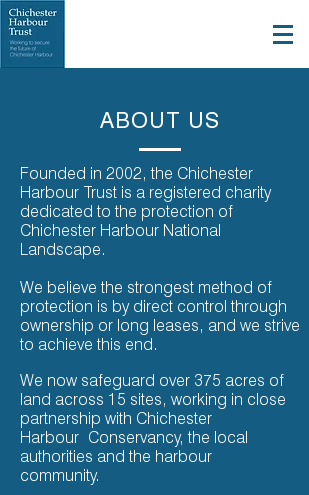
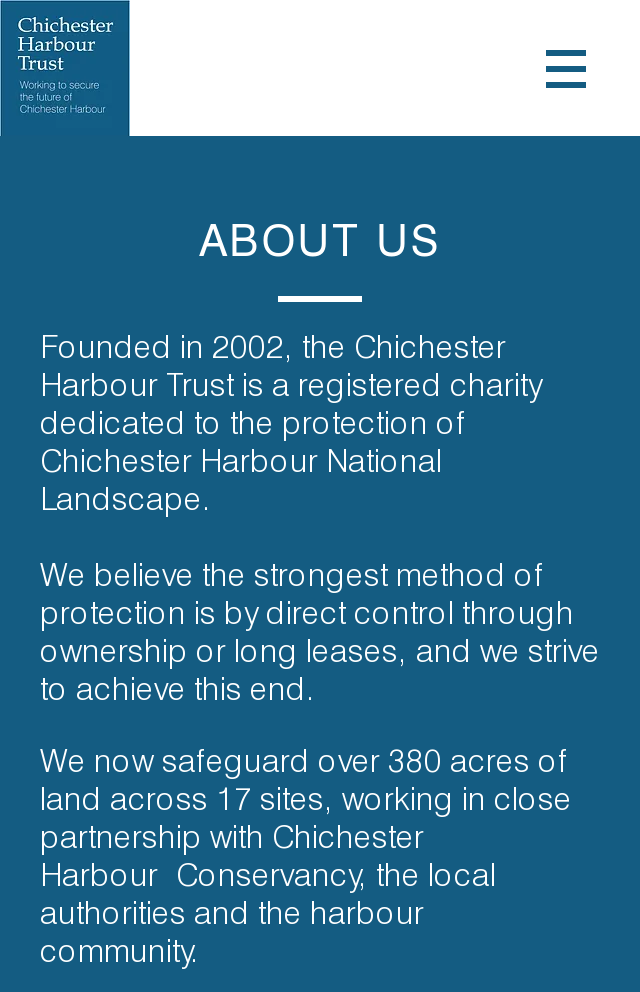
[20,371,284,390] We now safeguard over 375 acres of -> [40,742,568,780] We now safeguard over 380 acres of
[20,390,286,409] land across 15 sites, working in close -> [40,780,572,818] land across 17 sites, working in close

